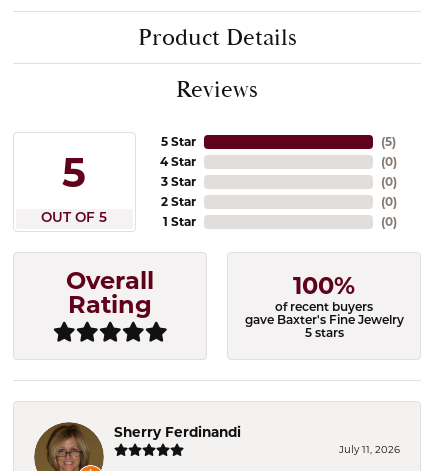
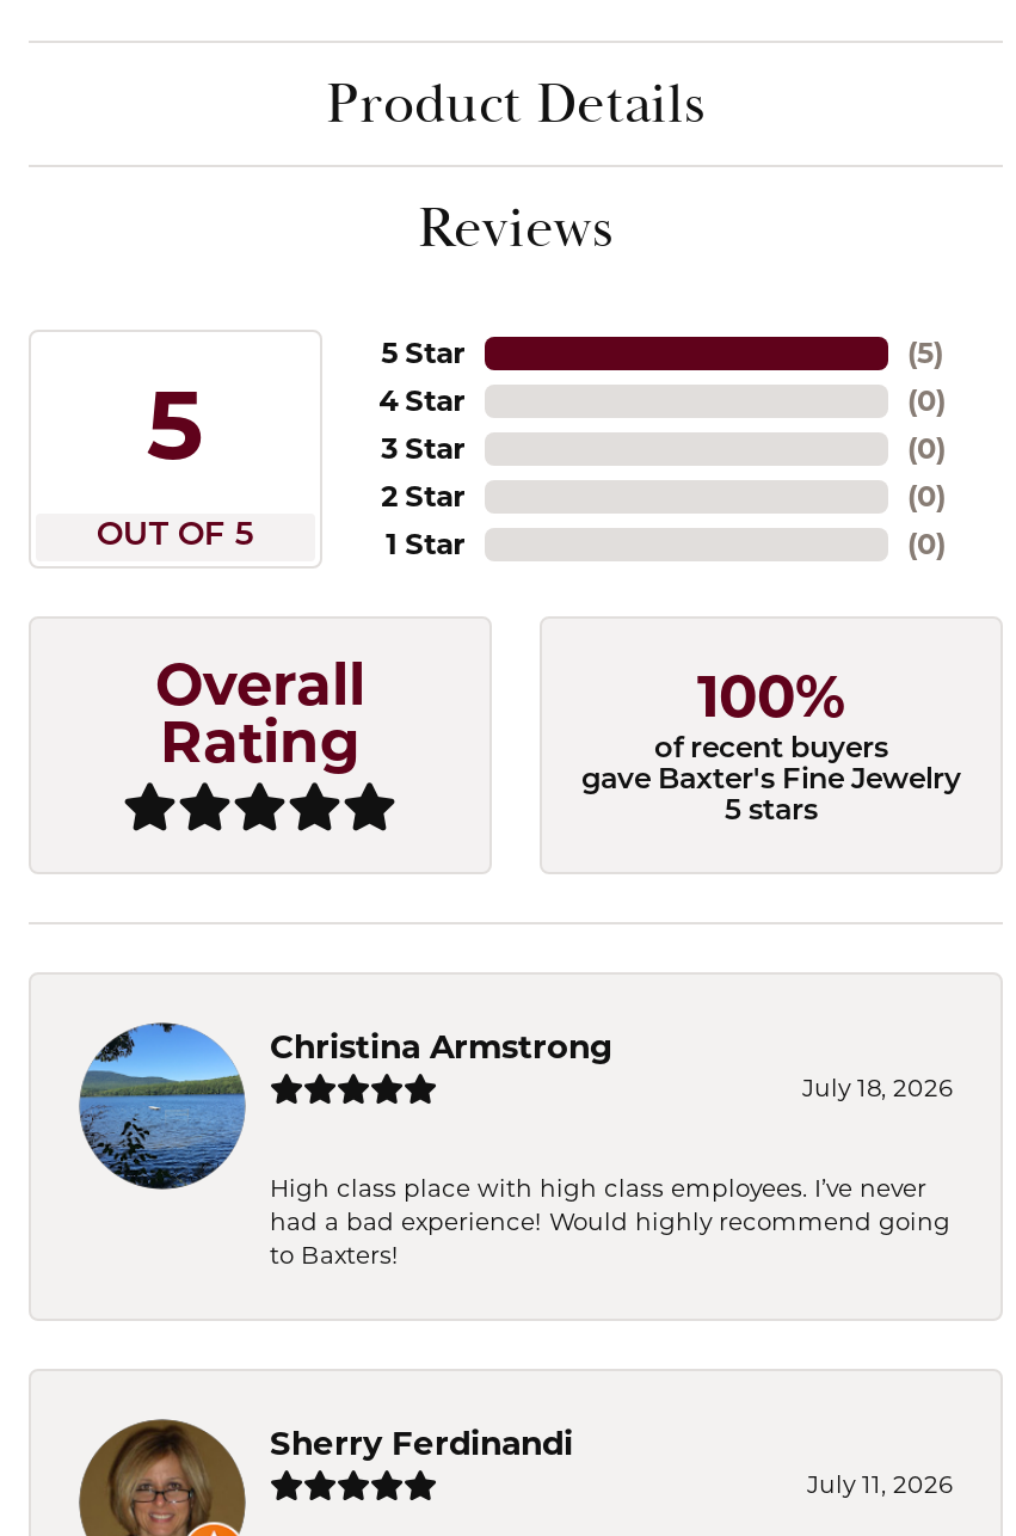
none -> [79,1022,953,1267] [image] | Christina Armstrong | July 18, 2026 | High class place with high class employees. I’ve never | had a bad experience! Would highly recommend going | to Baxters!

